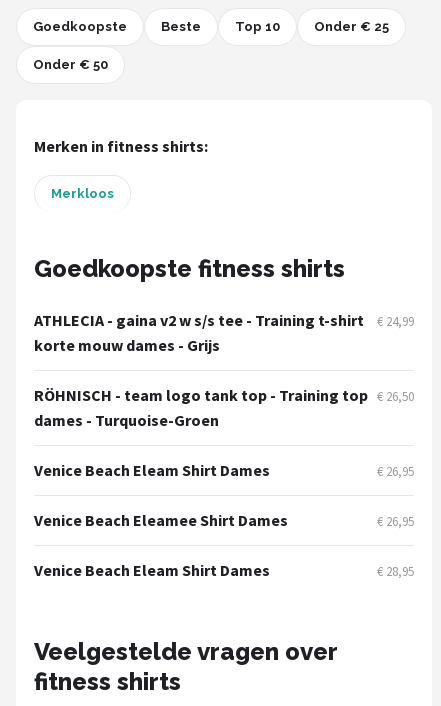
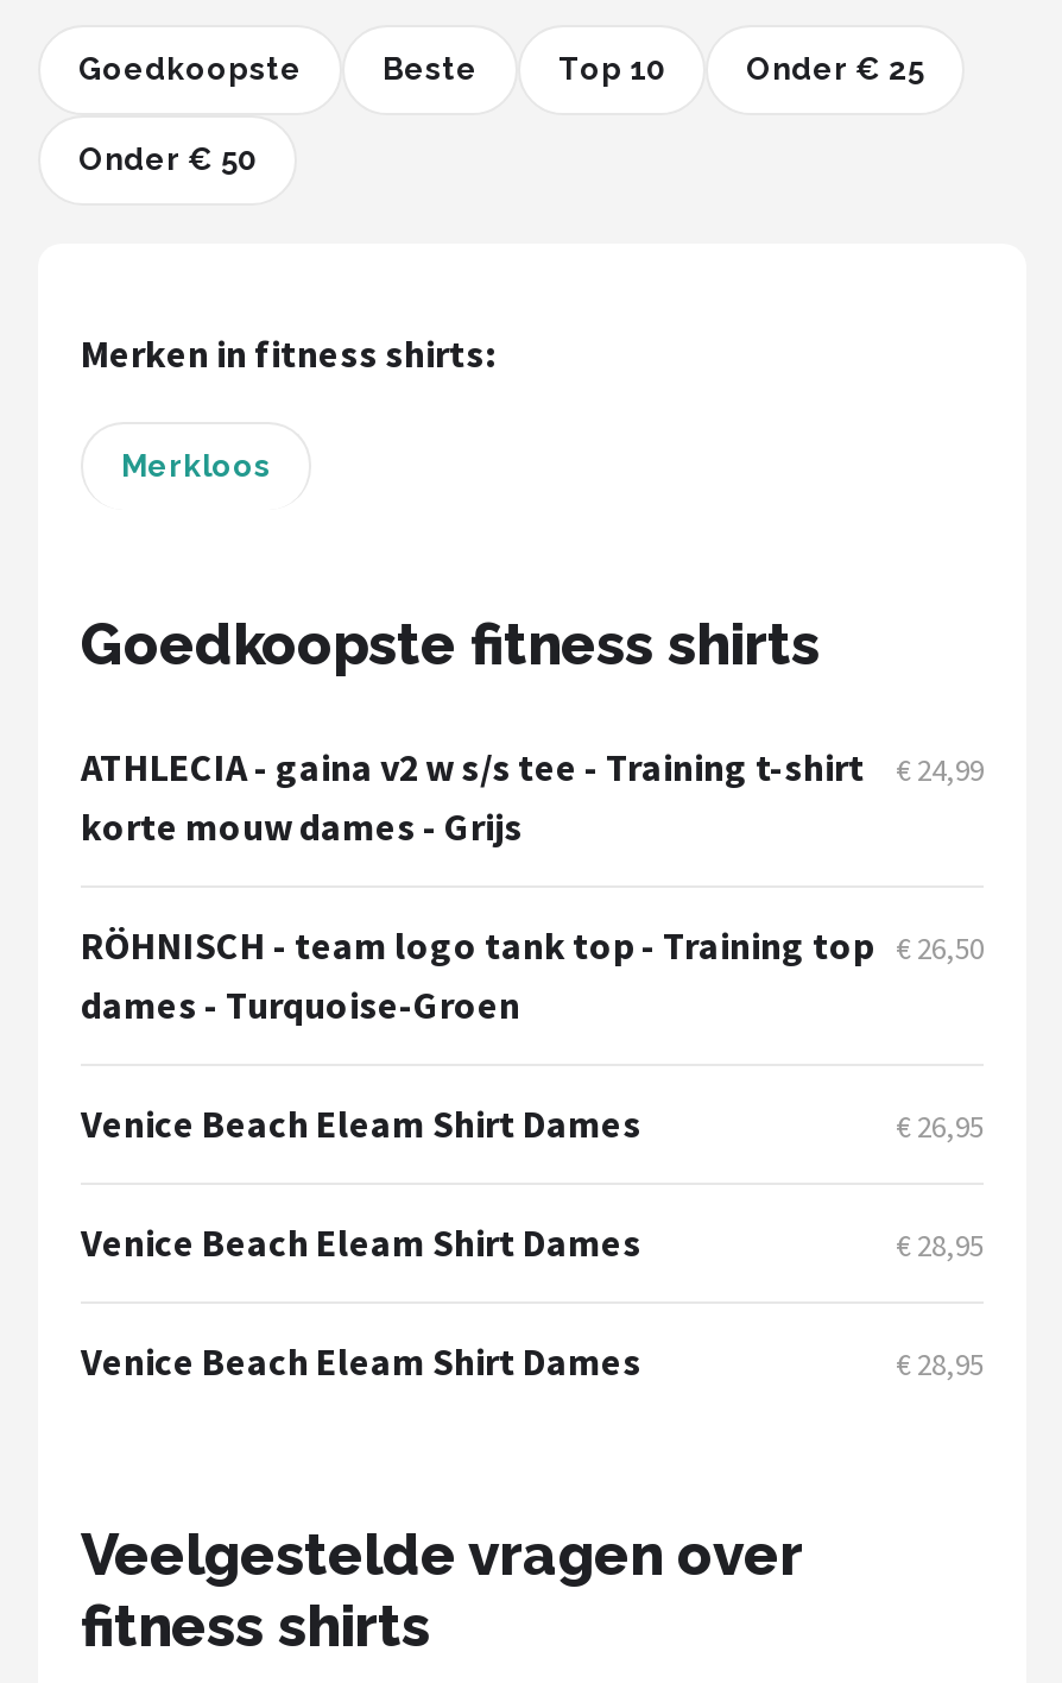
[34,510,288,530] Venice Beach Eleamee Shirt Dames -> [81,1218,641,1266] Venice Beach Eleam Shirt Dames
[377,513,414,530] € 26,95 -> [896,1225,984,1266] € 28,95

